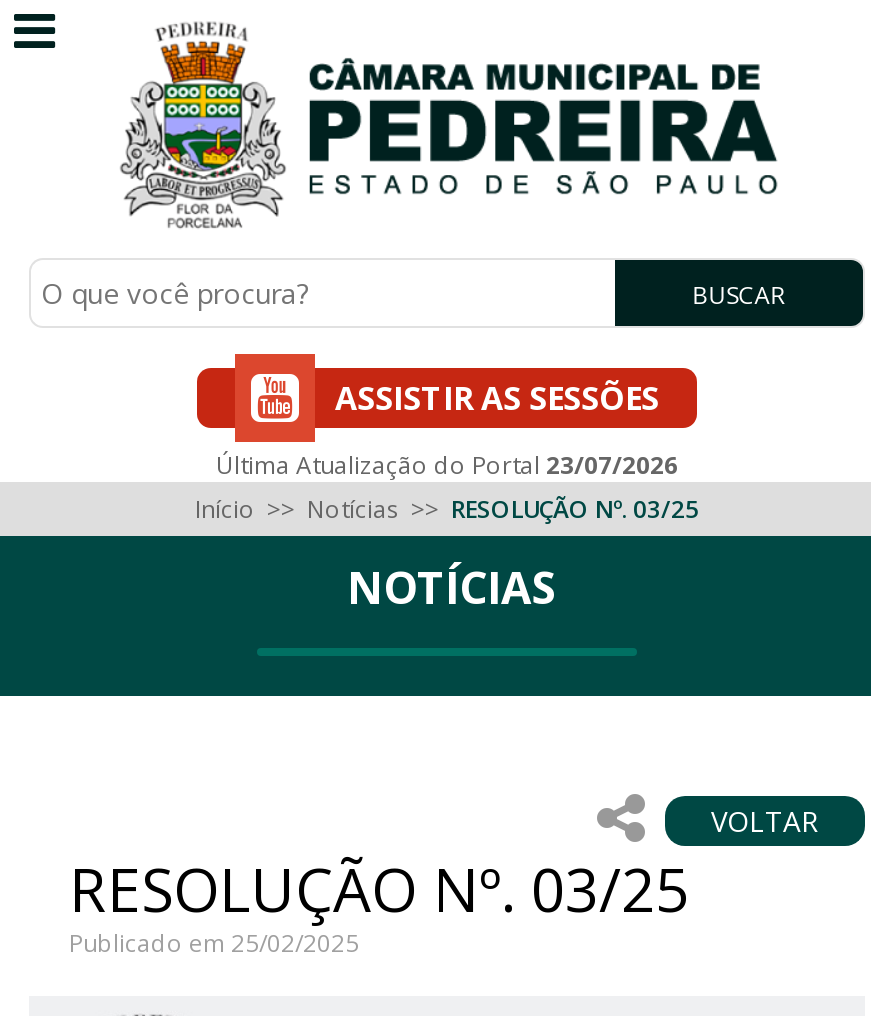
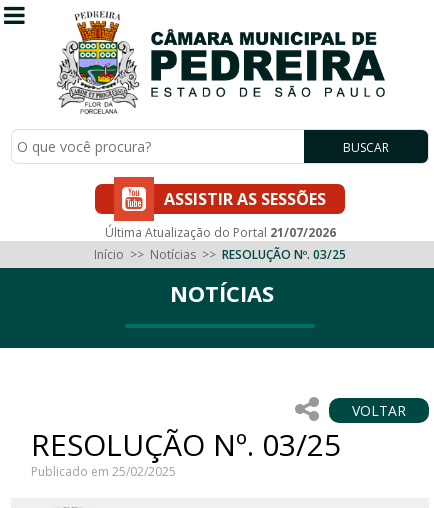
[216,447,678,481] Última Atualização do Portal 23/07/2026 -> [104,224,335,241] Última Atualização do Portal 21/07/2026

